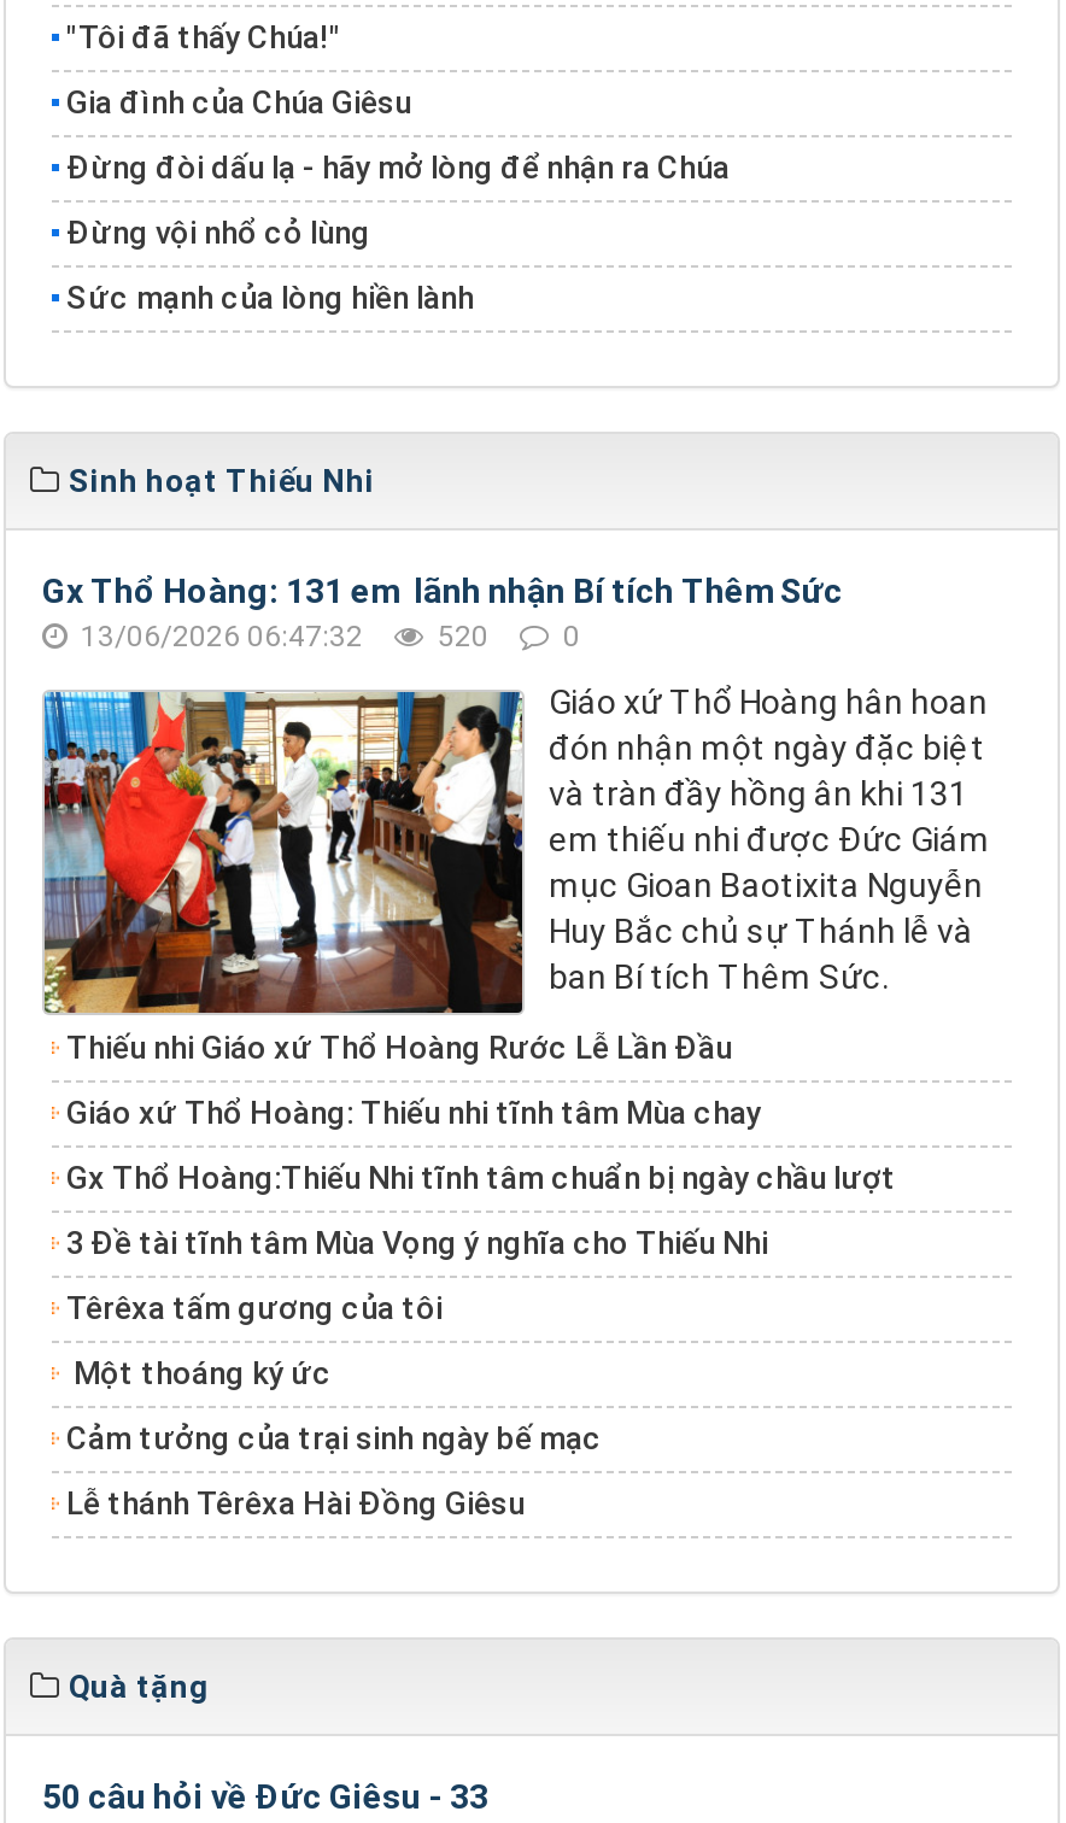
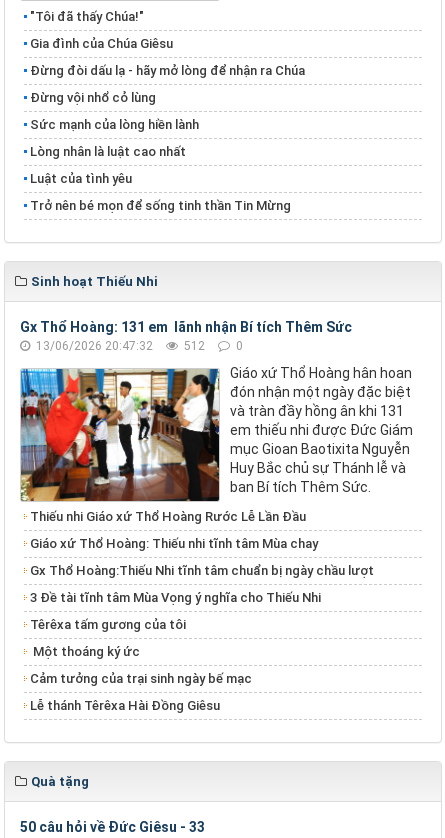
none -> [30,144,291,213] Lòng nhân là luật cao nhất | Luật của tình yêu | Trở nên bé mọn để sống tinh thần Tin Mừng
[74,620,363,654] 13/06/2026 06:47:32 -> [33,339,153,353] 13/06/2026 20:47:32
[430,620,488,654] 520 -> [181,339,205,353] 512

